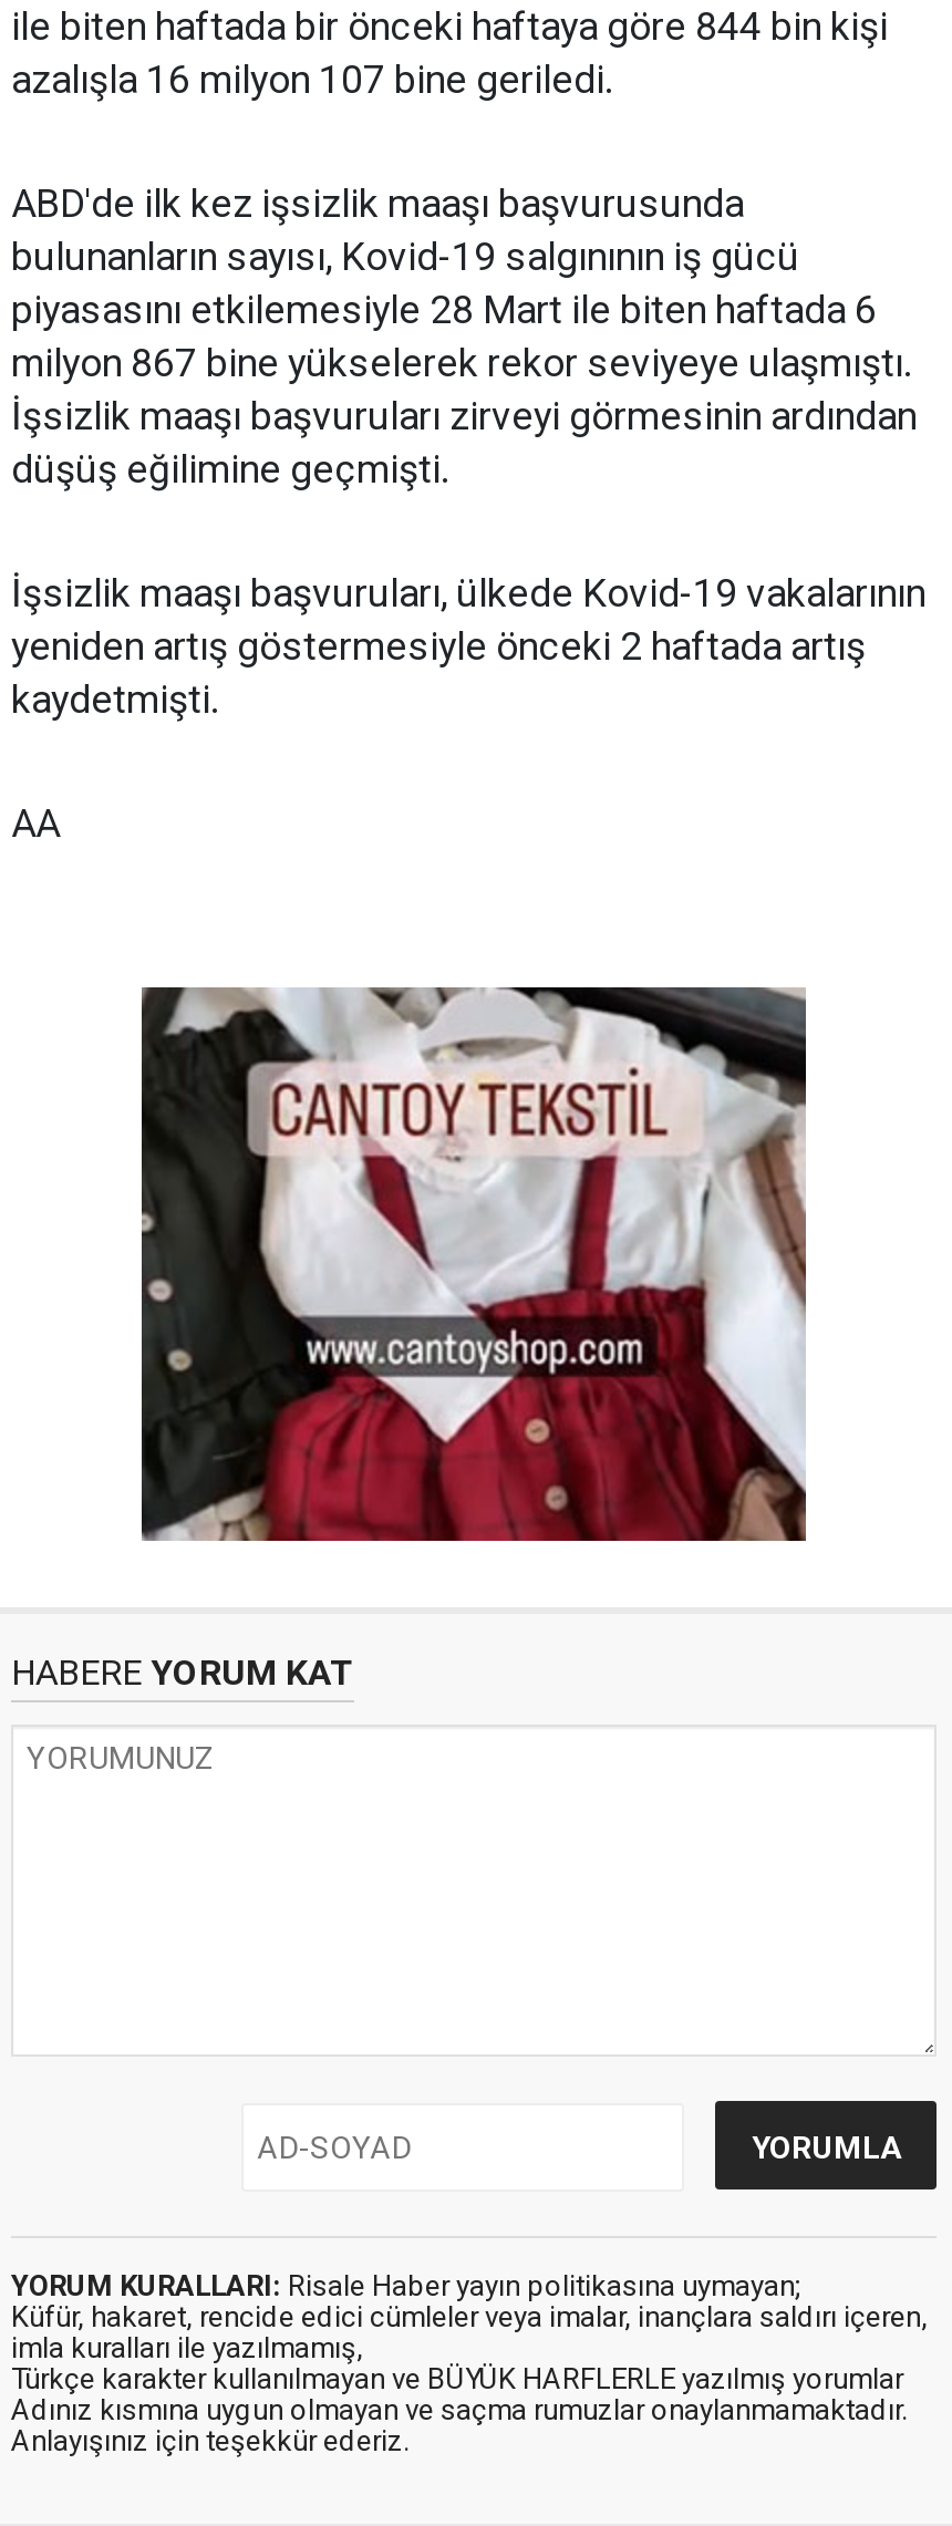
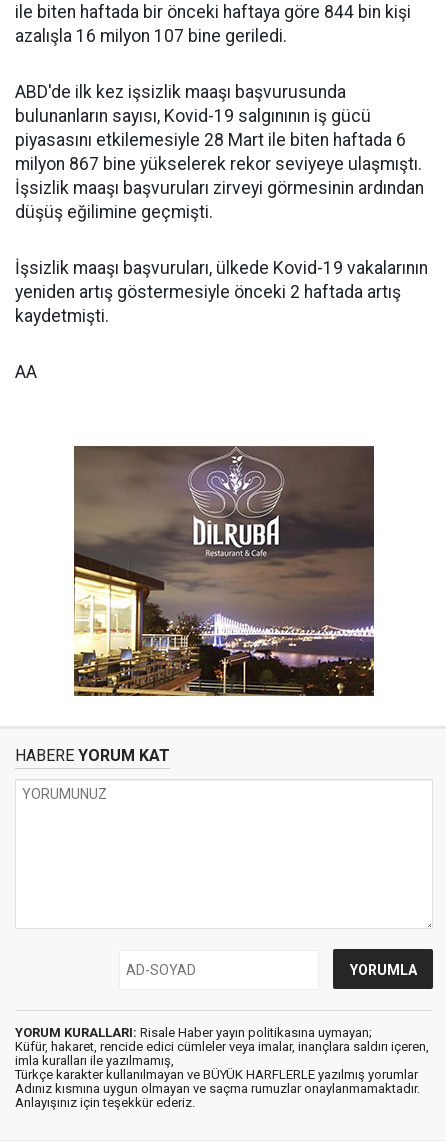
[139,985,808,1543] [image] -> [73,445,375,697] [image]

